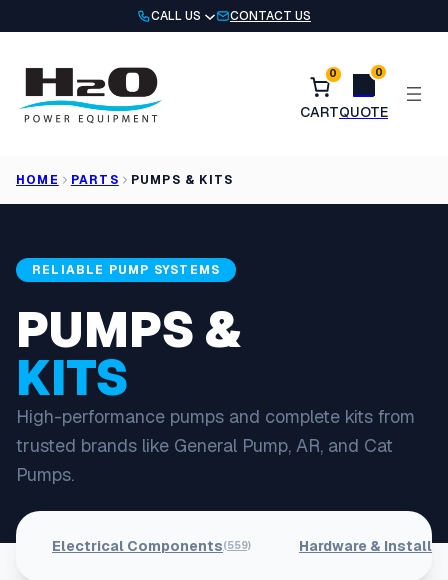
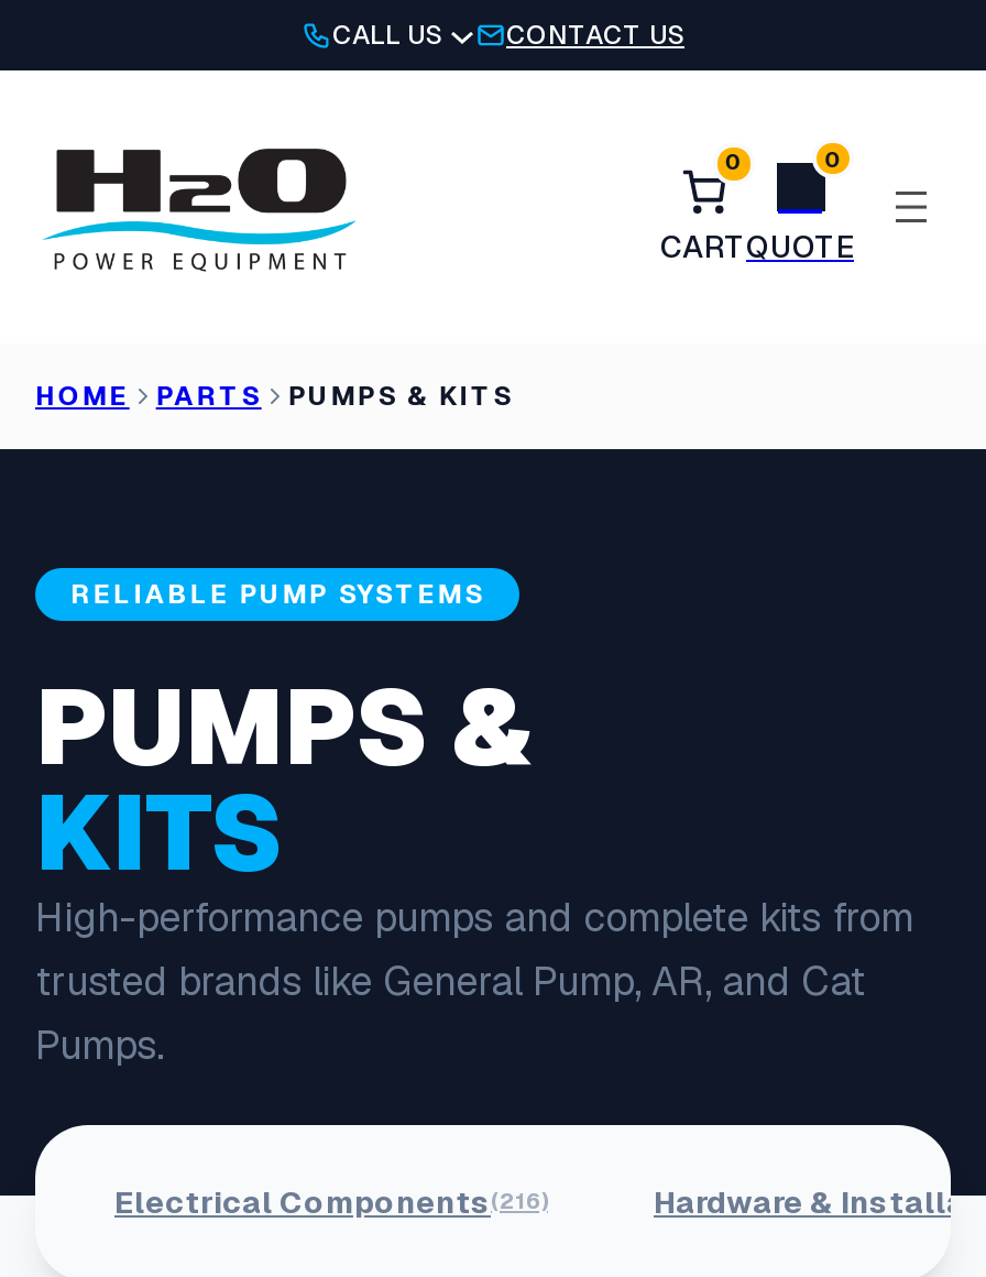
[52,537,251,555] Electrical Components(559) -> [114,1183,548,1223] Electrical Components(216)

